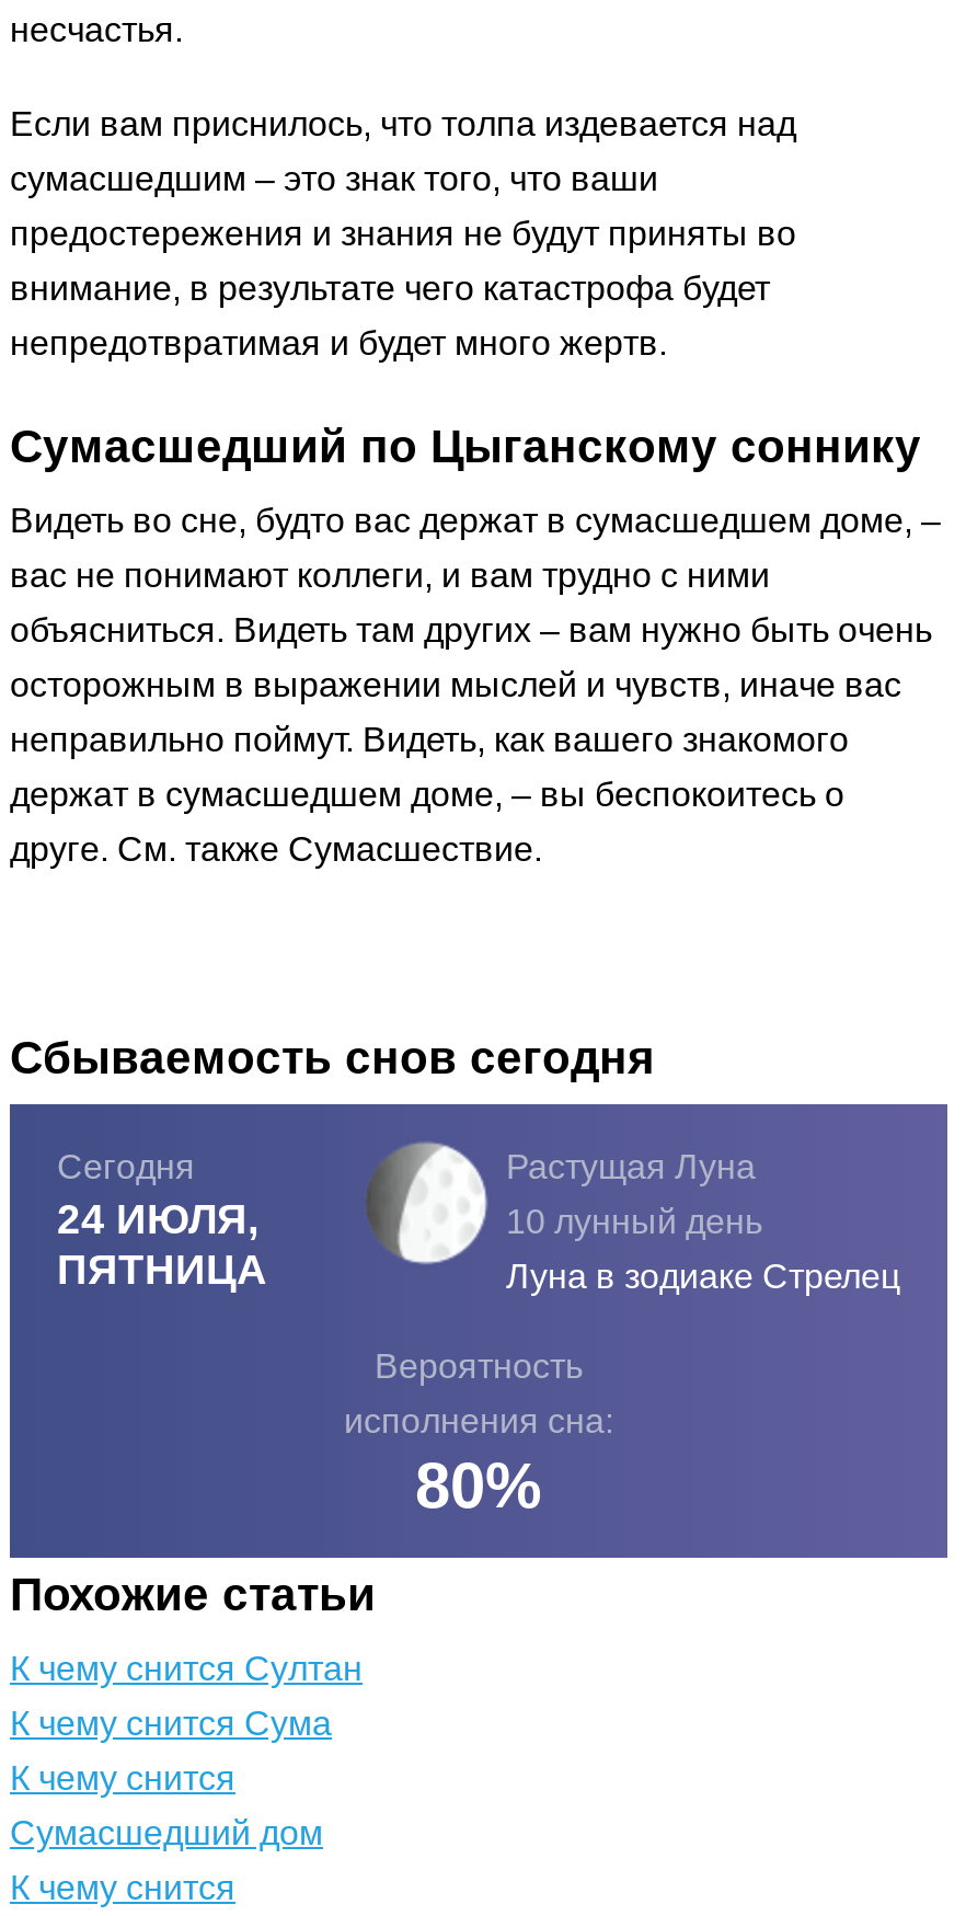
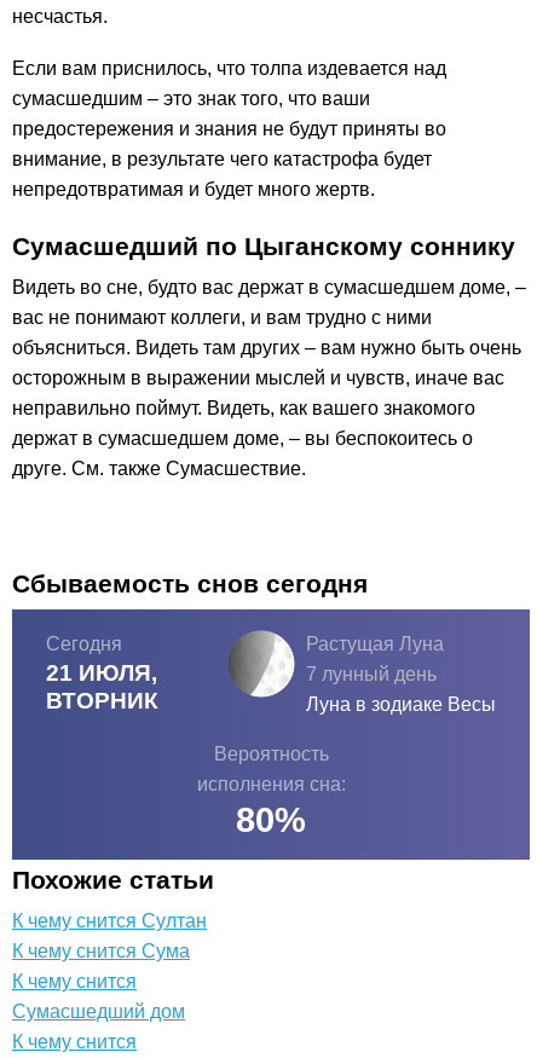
[365,1141,762,1266] [image] | 10 лунный день -> [209,630,437,699] [image] | 7 лунный день
[57,1196,267,1293] 24 ИЮЛЯ, | ПЯТНИЦА -> [46,660,158,714] 21 ИЮЛЯ, | ВТОРНИК
[506,1258,900,1295] Луна в зодиаке Стрелец -> [306,694,496,715] Луна в зодиаке Весы

